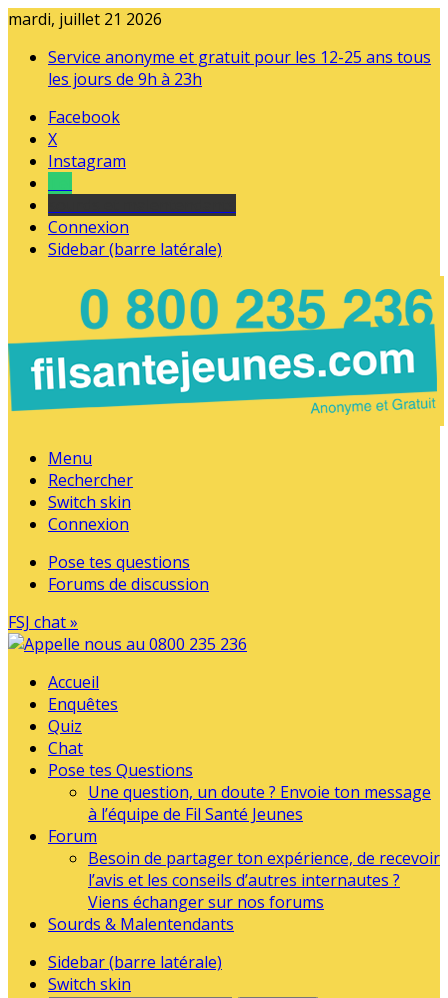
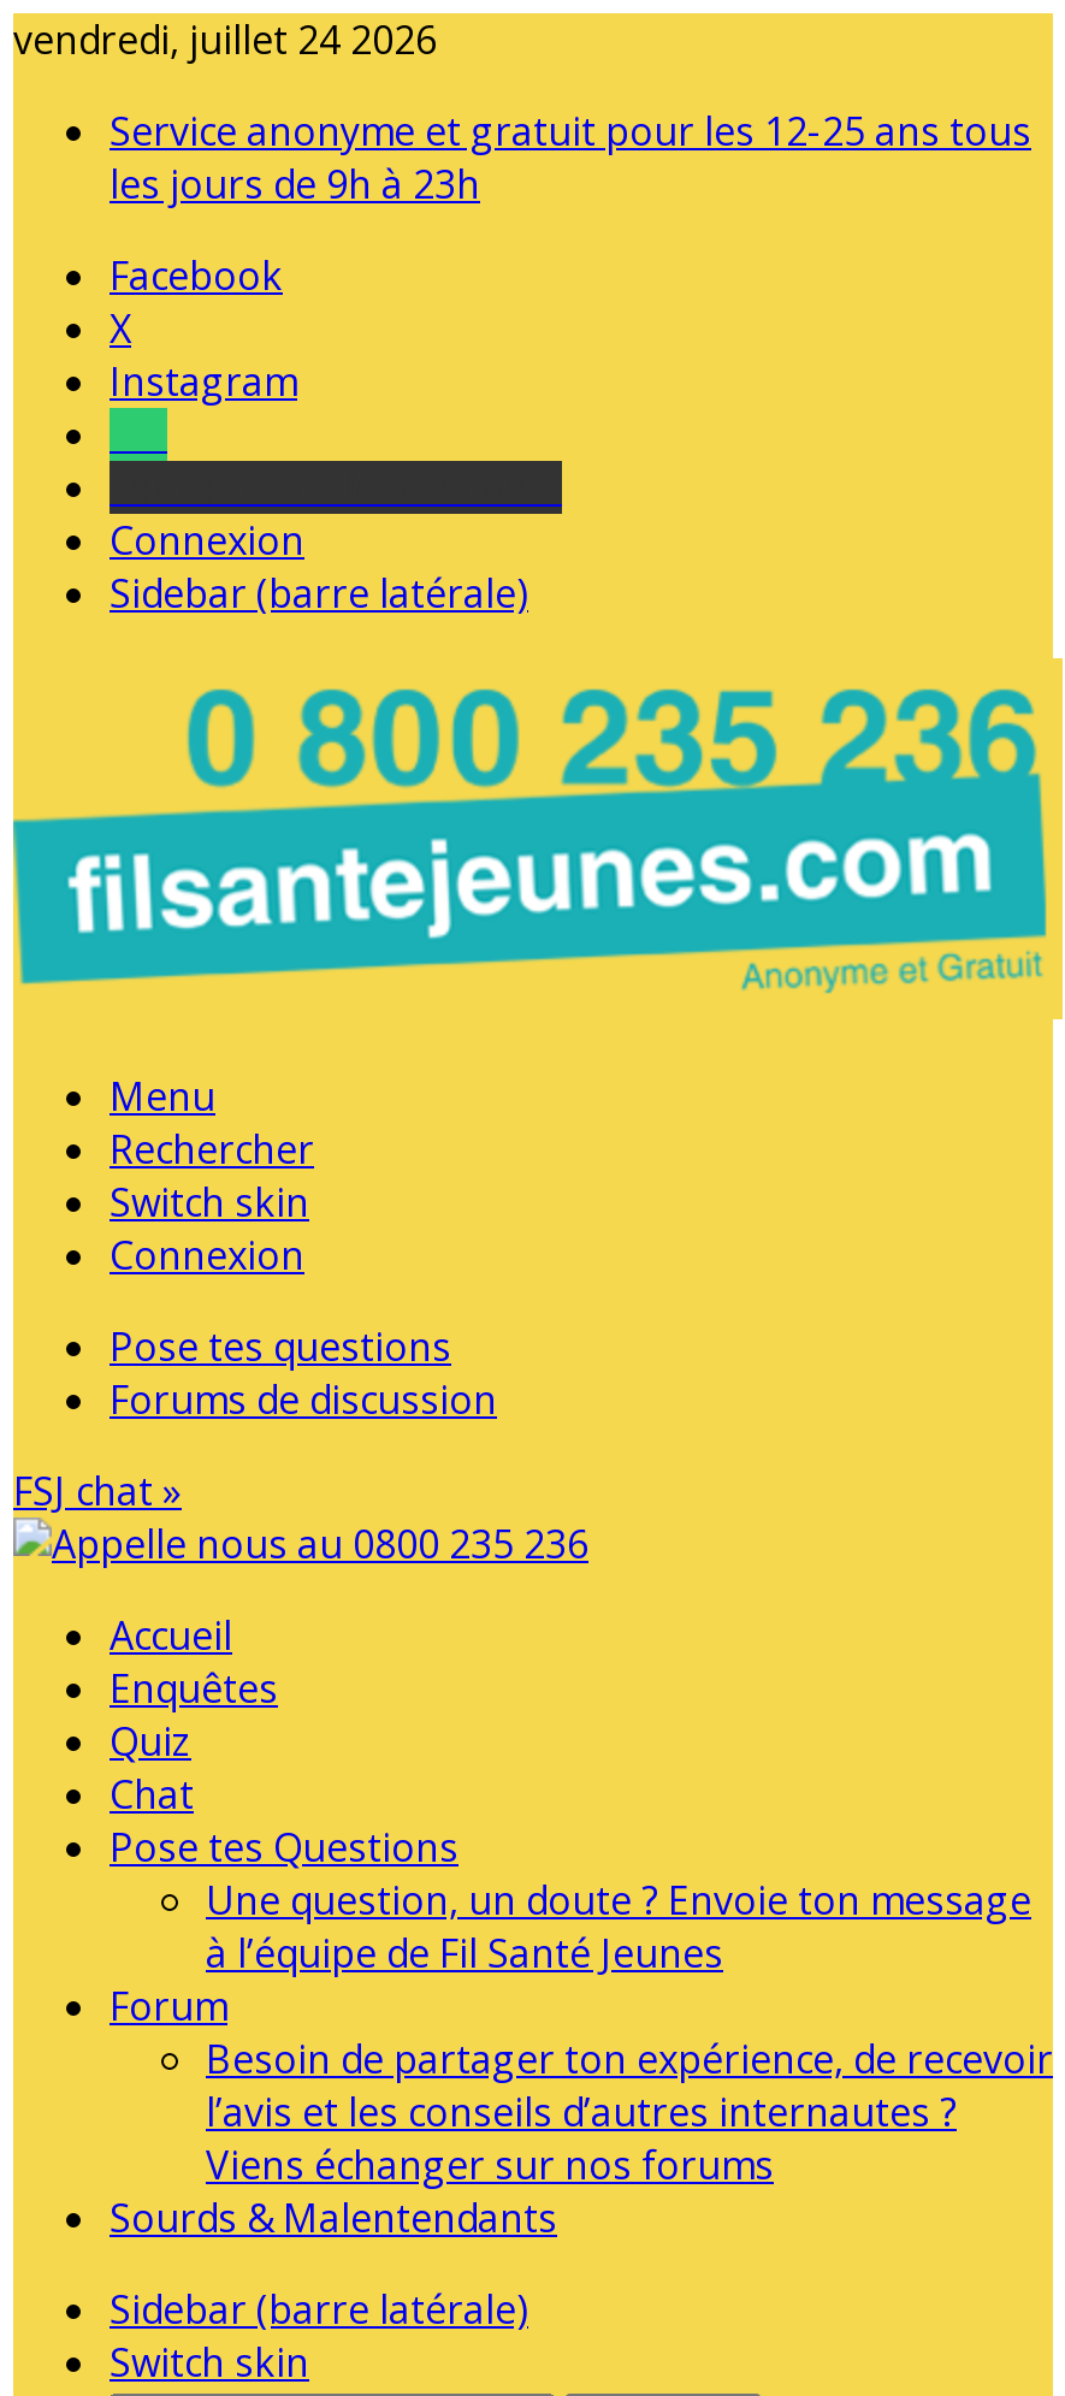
[8,8,162,30] mardi, juillet 21 2026 -> [13,13,437,66] vendredi, juillet 24 2026

